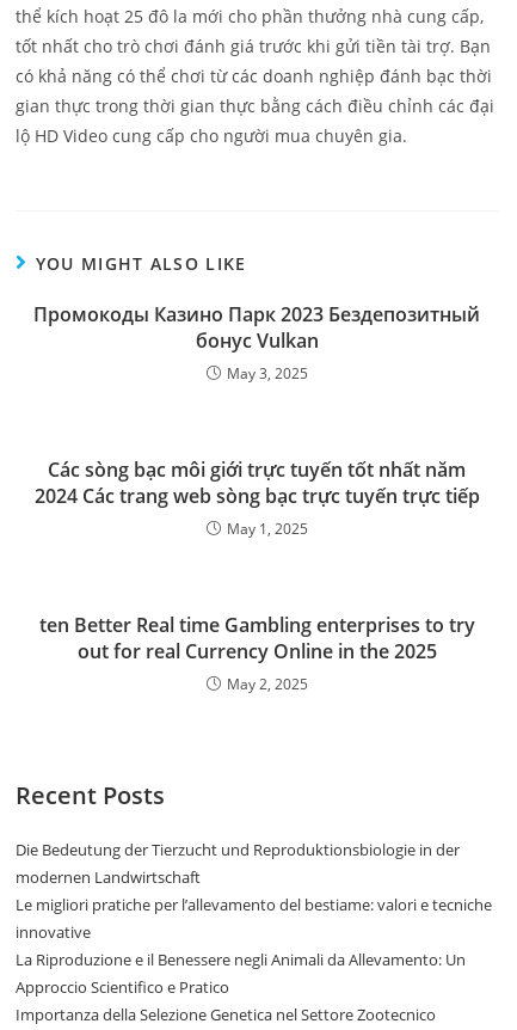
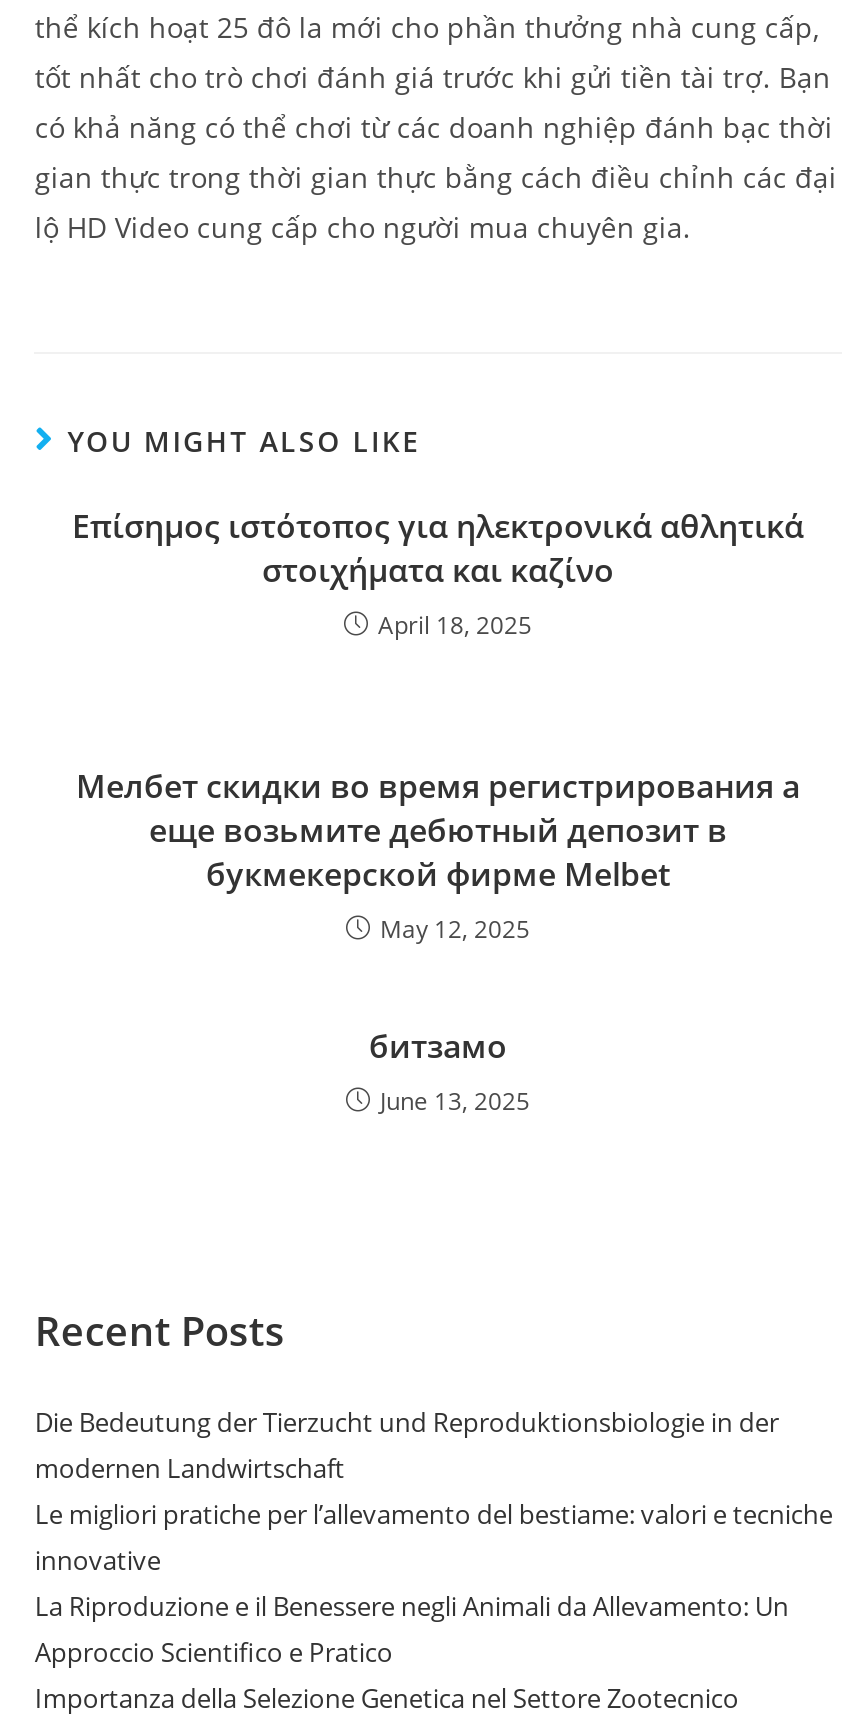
[33,302,480,384] Промокоды Казино Парк 2023 Бездепозитный | бонус Vulkan | May 3, 2025 -> [72,505,804,643] Επίσημος ιστότοπος για ηλεκτρονικά αθλητικά | στοιχήματα και καζίνο | April 18, 2025
[34,457,479,539] Các sòng bạc môi giới trực tuyến tốt nhất năm | 2024 Các trang web sòng bạc trực tuyến trực tiếp | May 1, 2025 -> [76,765,800,947] Мелбет скидки во время регистрирования а | еще возьмите дебютный депозит в | букмекерской фирме Melbet | May 12, 2025
[39,612,475,695] ten Better Real time Gambling enterprises to try | out for real Currency Online in the 2025 | May 2, 2025 -> [369,1025,530,1119] битзамо | June 13, 2025

